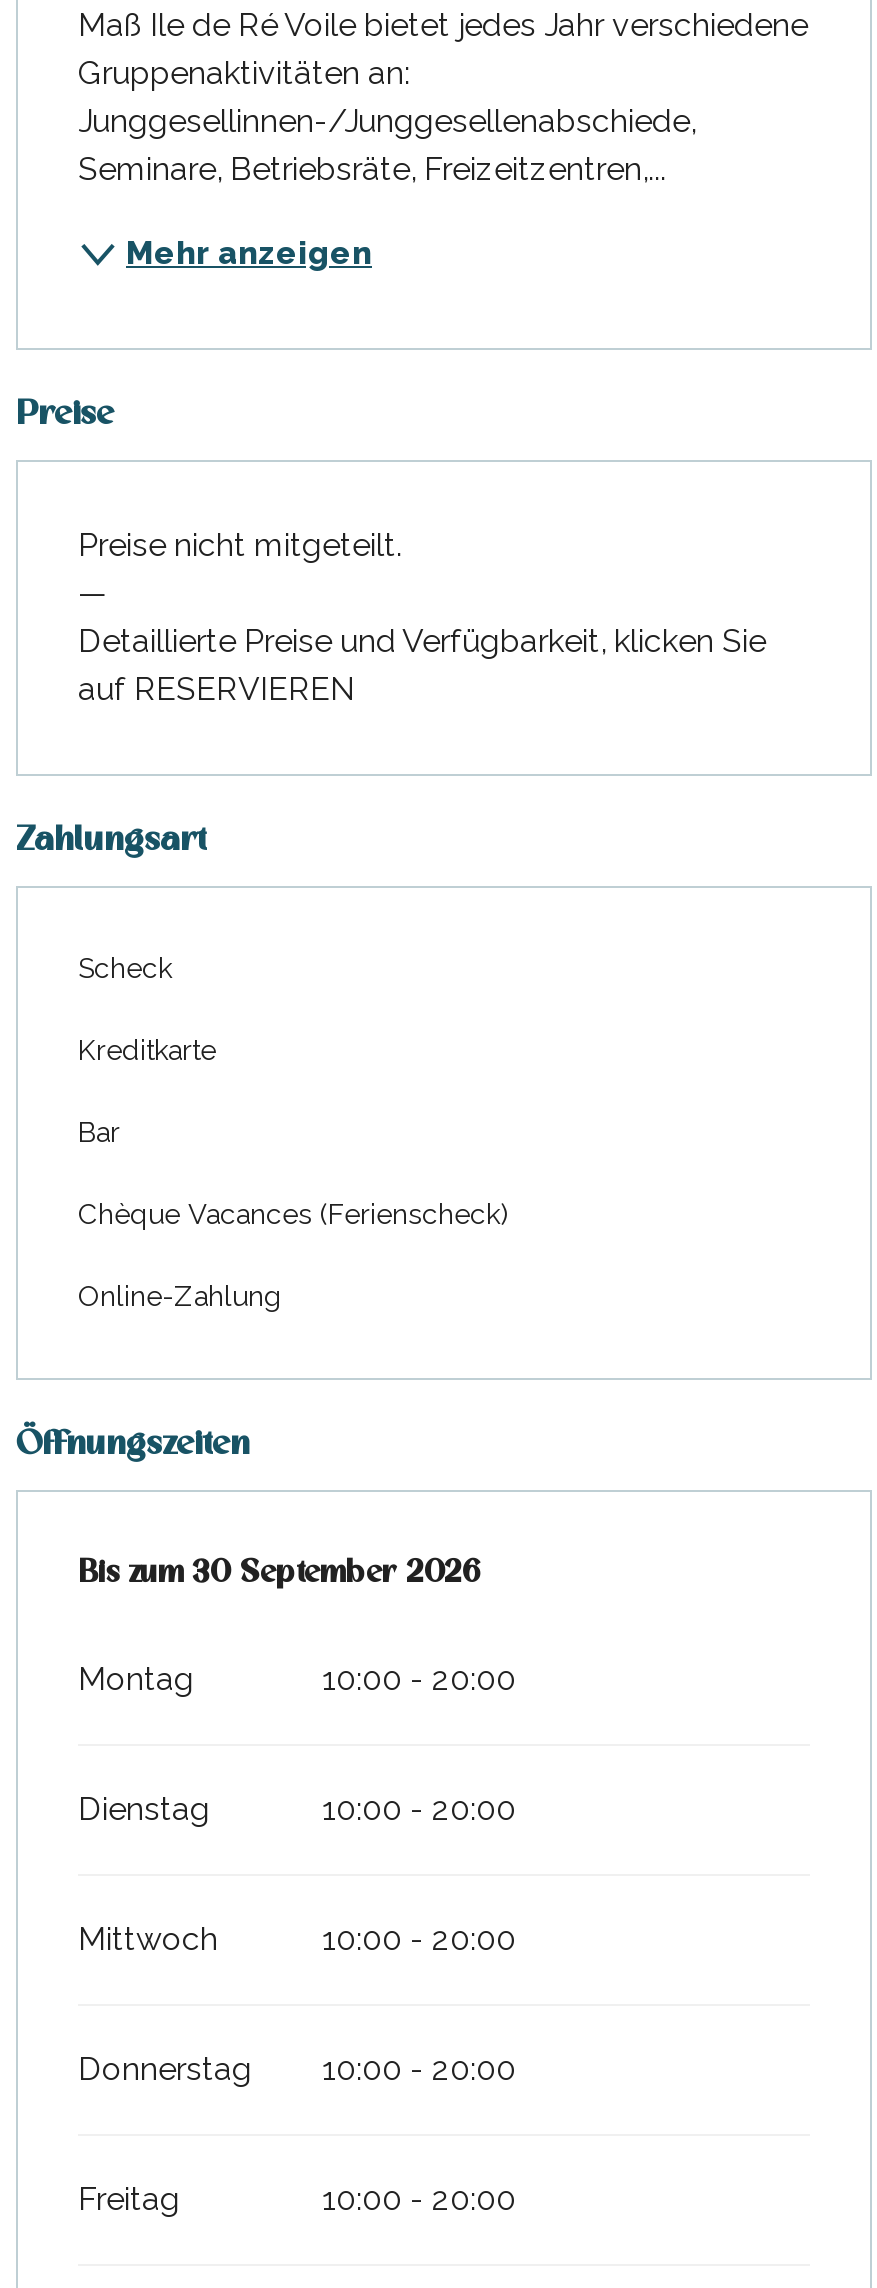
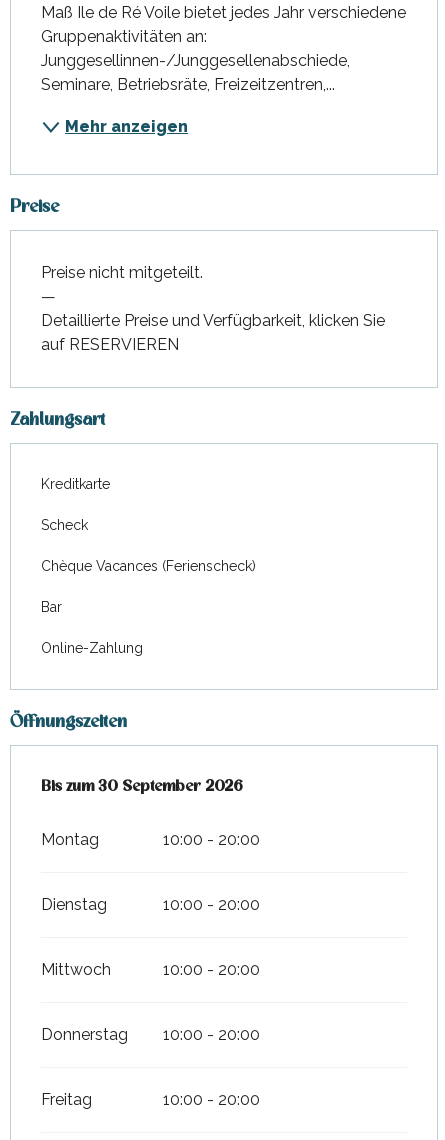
moved [78,953,172,985] -> [41,517,88,533]: Scheck
moved [78,1035,216,1067] -> [41,476,110,492]: Kreditkarte
moved [78,1117,120,1149] -> [41,599,62,615]: Bar
moved [78,1199,508,1231] -> [41,558,256,574]: Chèque Vacances (Ferienscheck)

